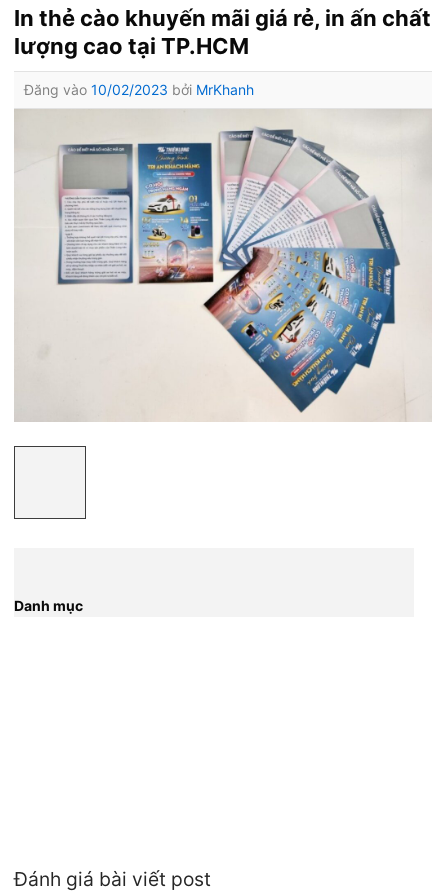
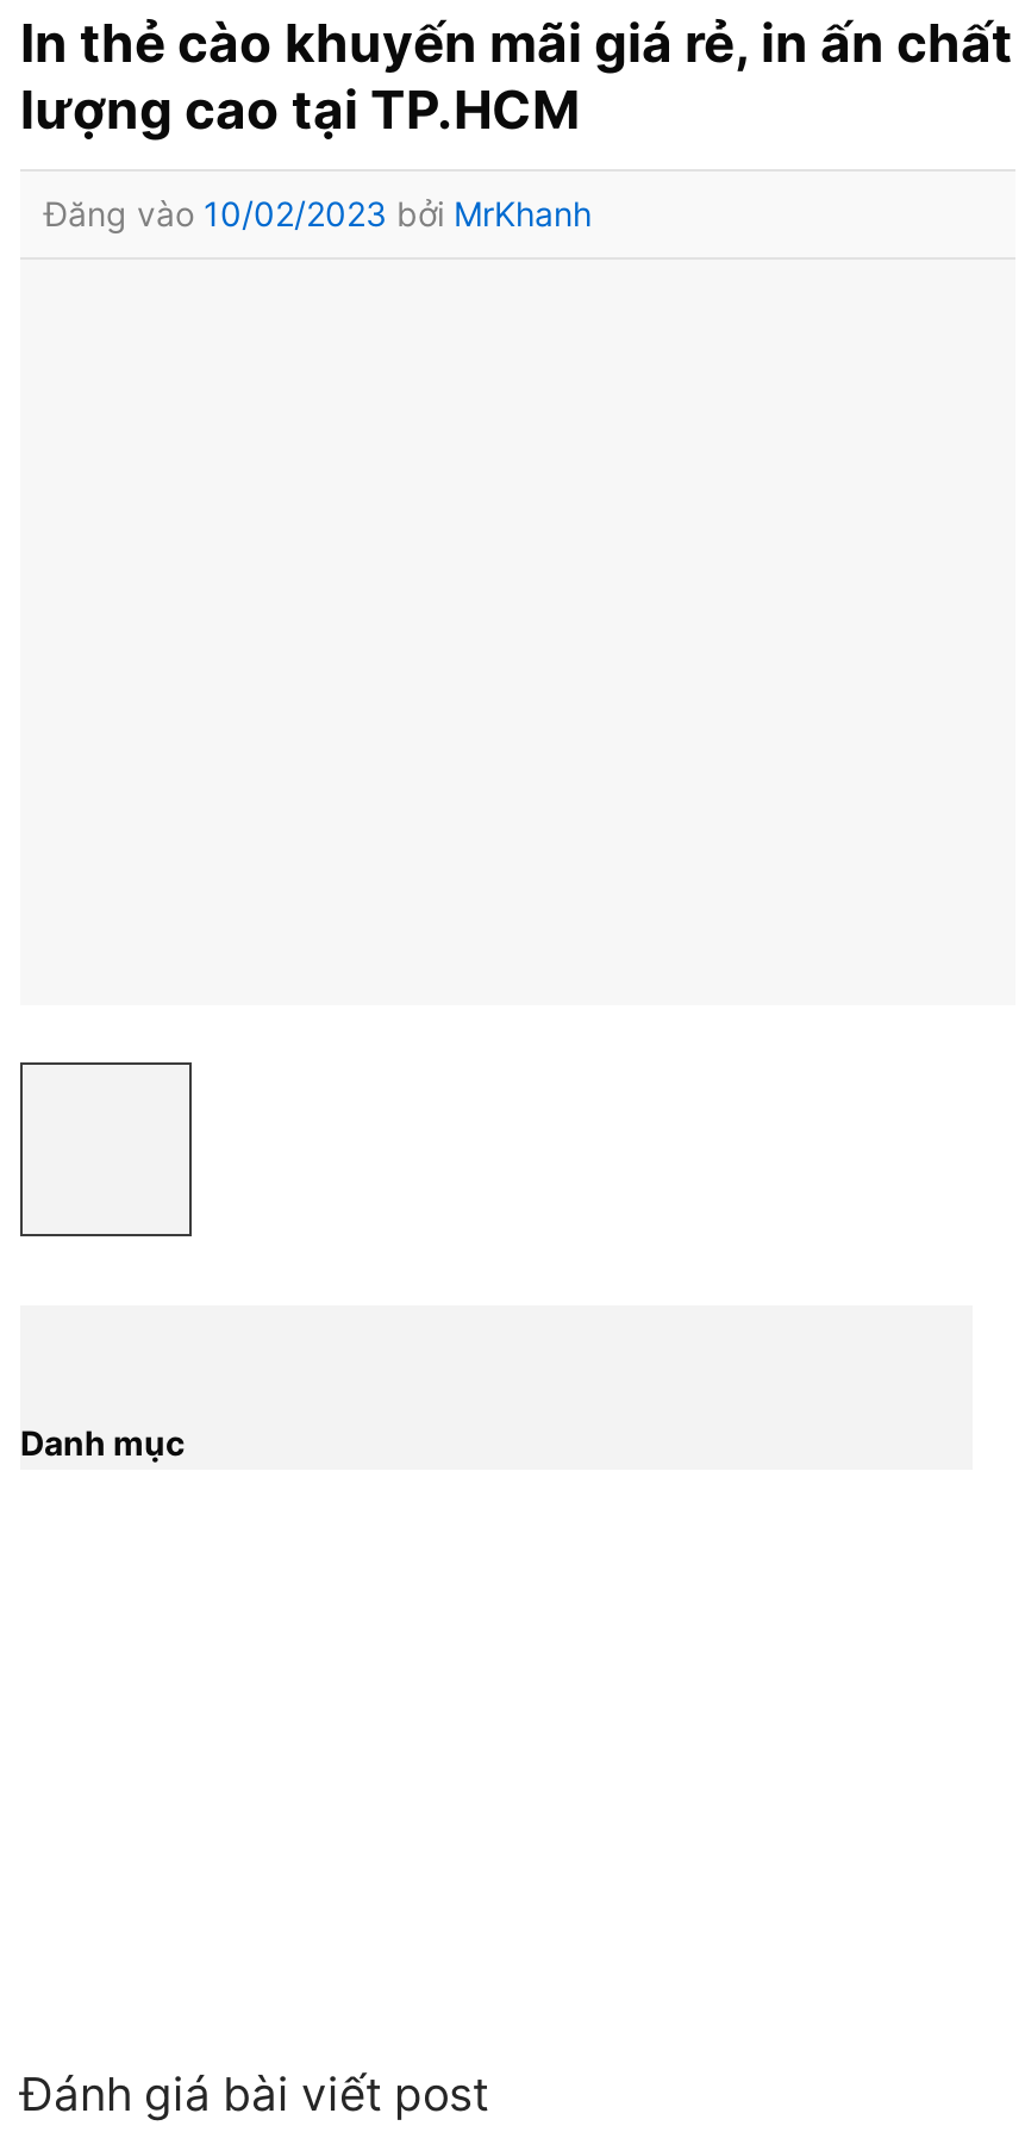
[14,109,432,422] [image] -> none

